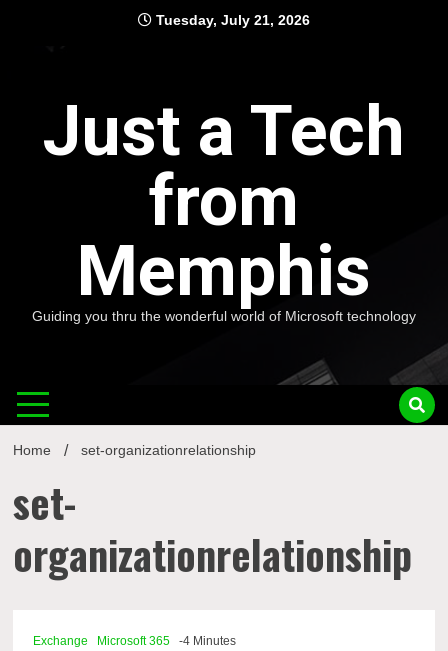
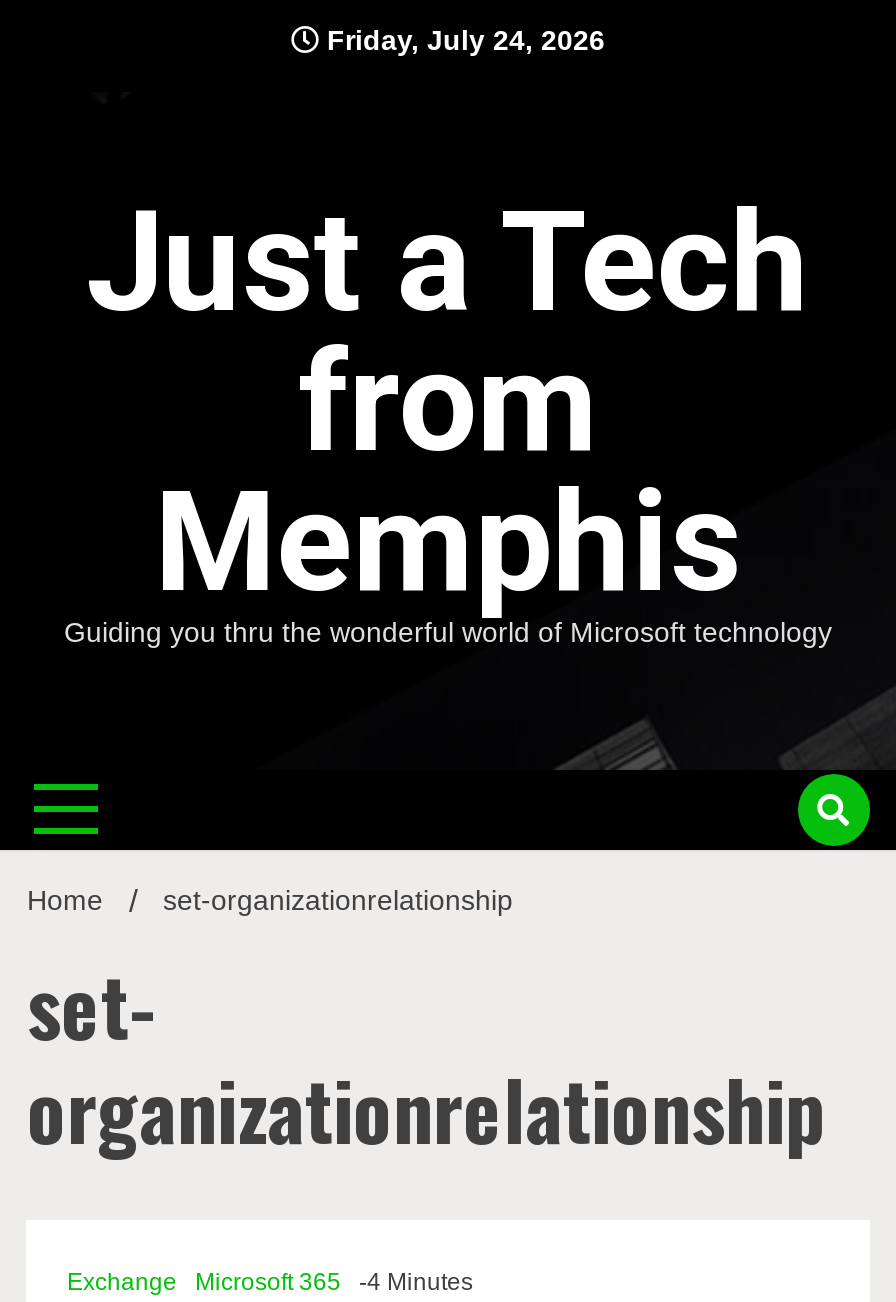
[152,12,310,28] Tuesday, July 21, 2026 -> [319,24,605,56] Friday, July 24, 2026

